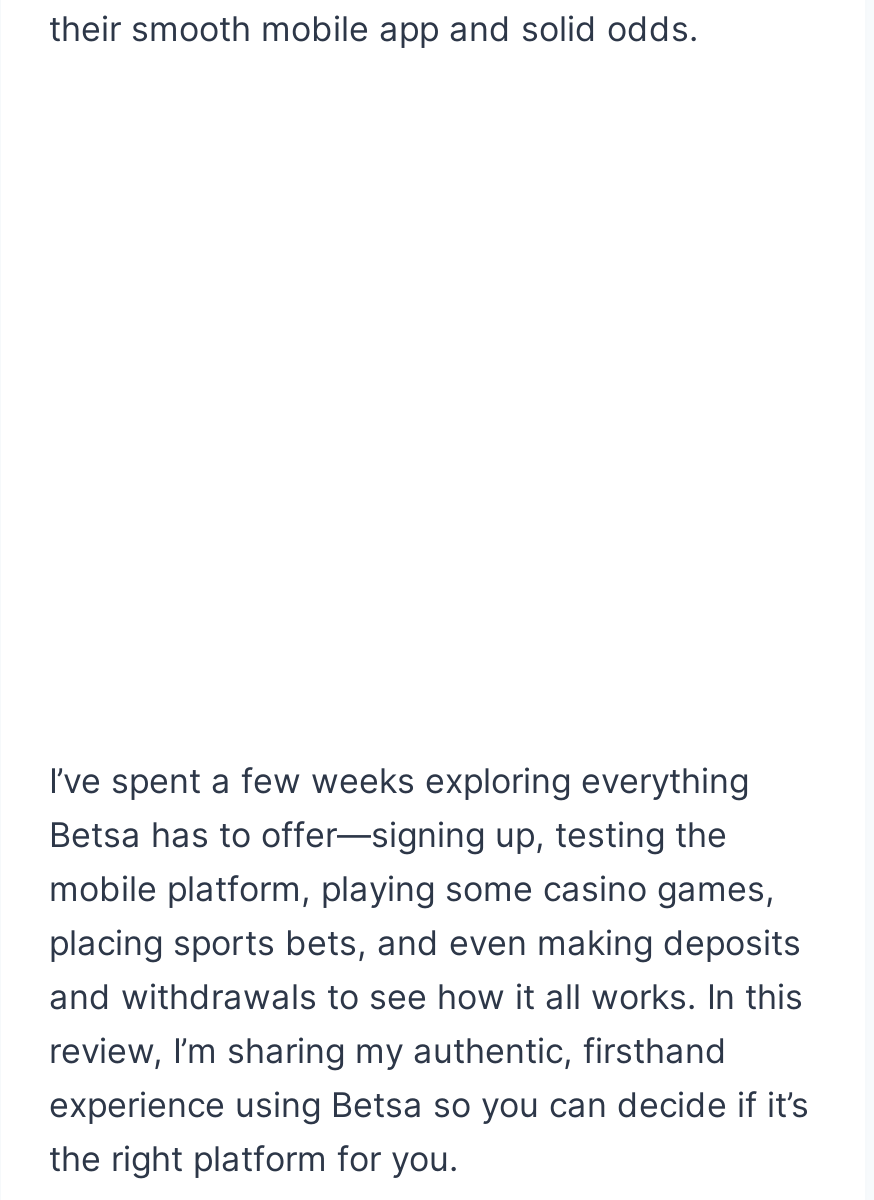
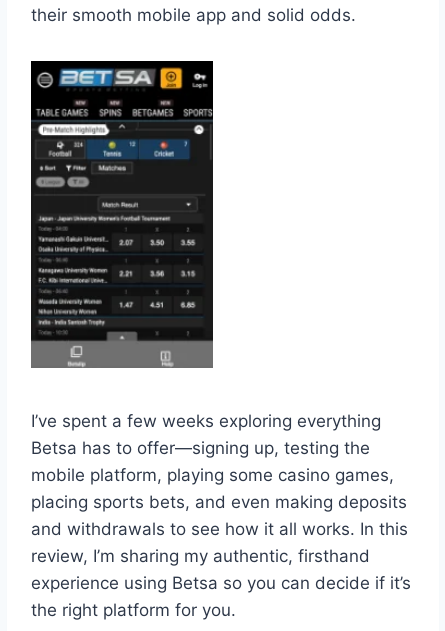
none -> [30,60,214,369] [image]

